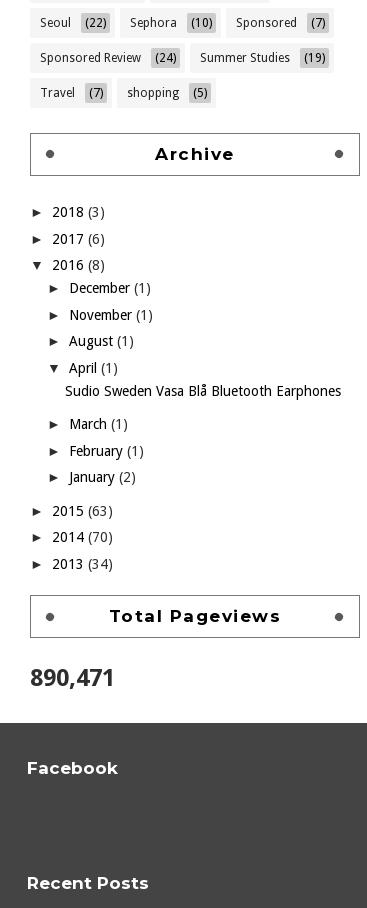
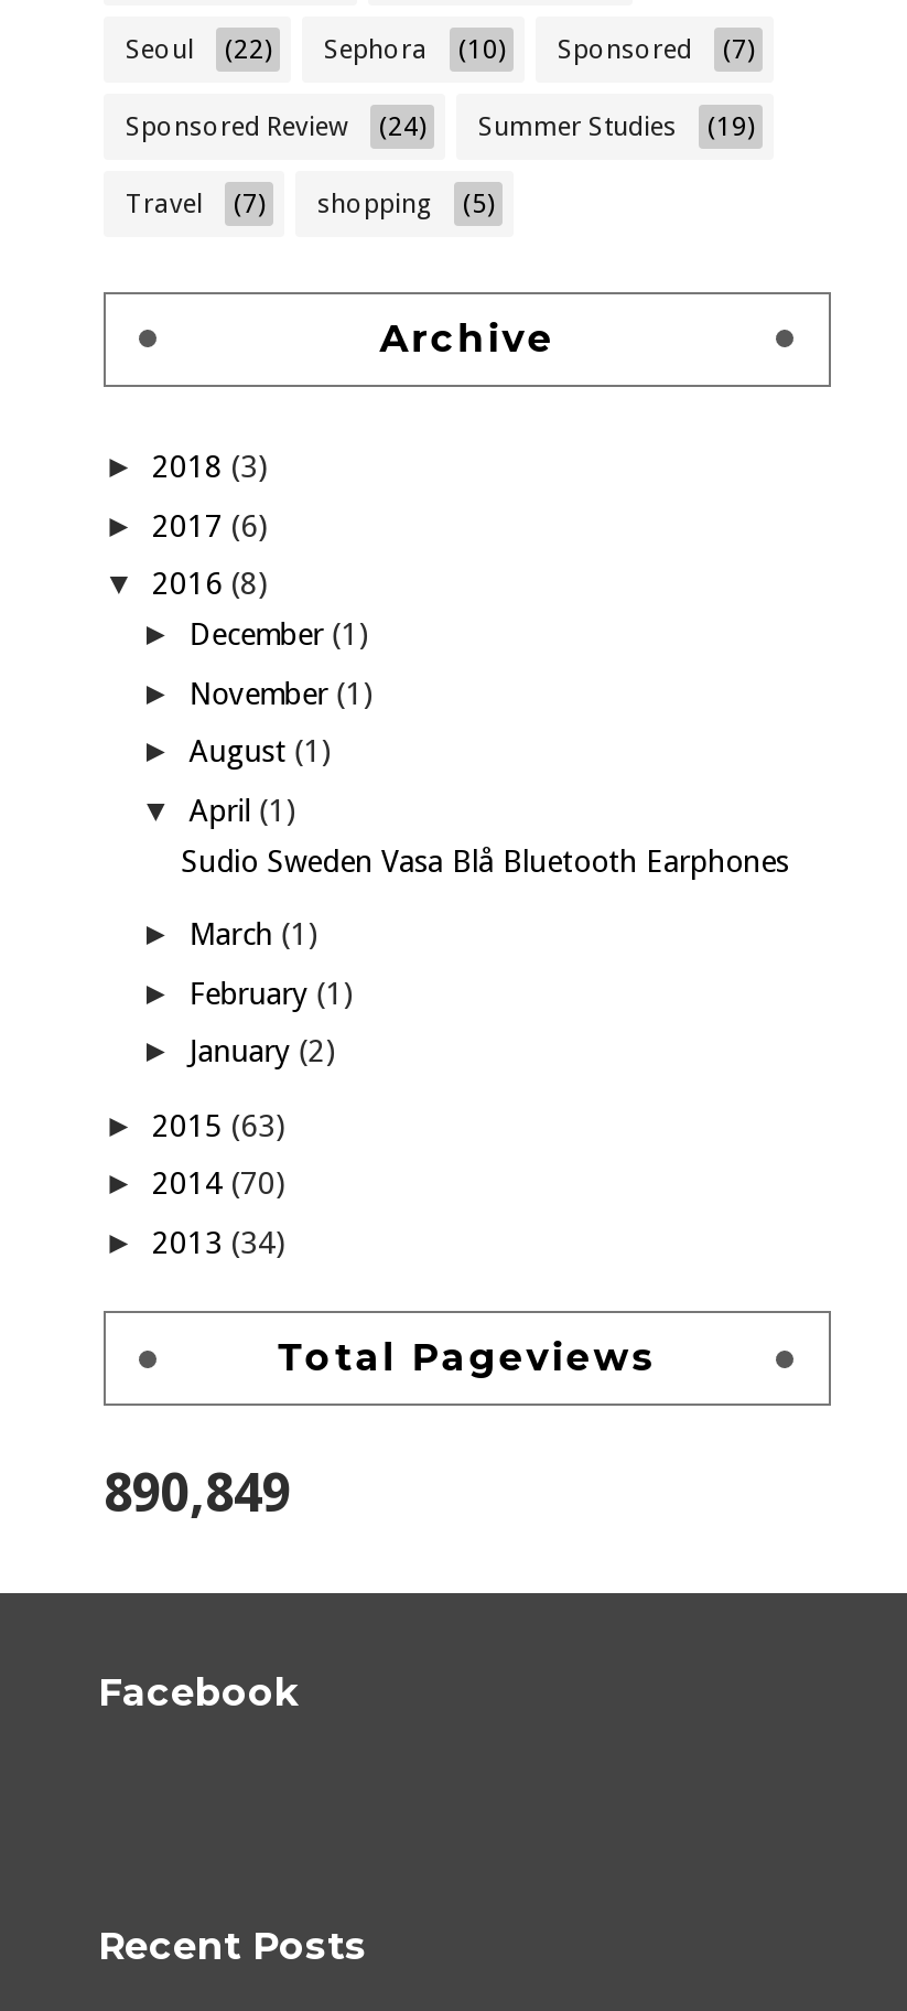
[30,664,115,692] 890,471 -> [104,1464,291,1525] 890,849

